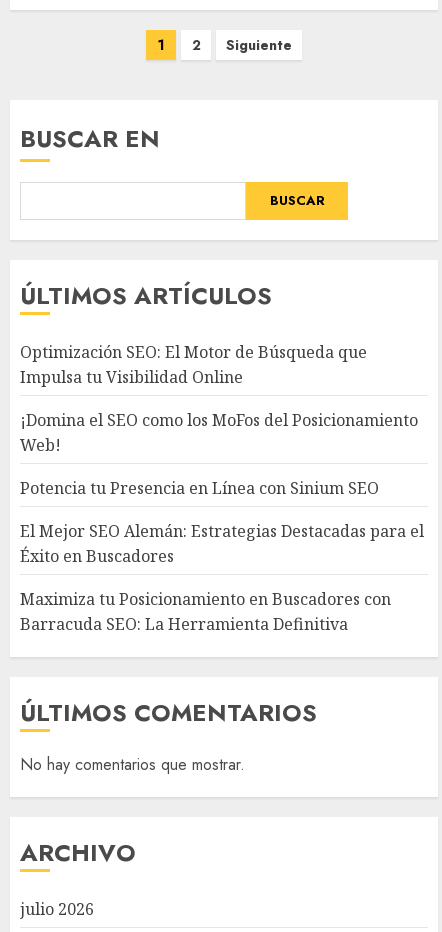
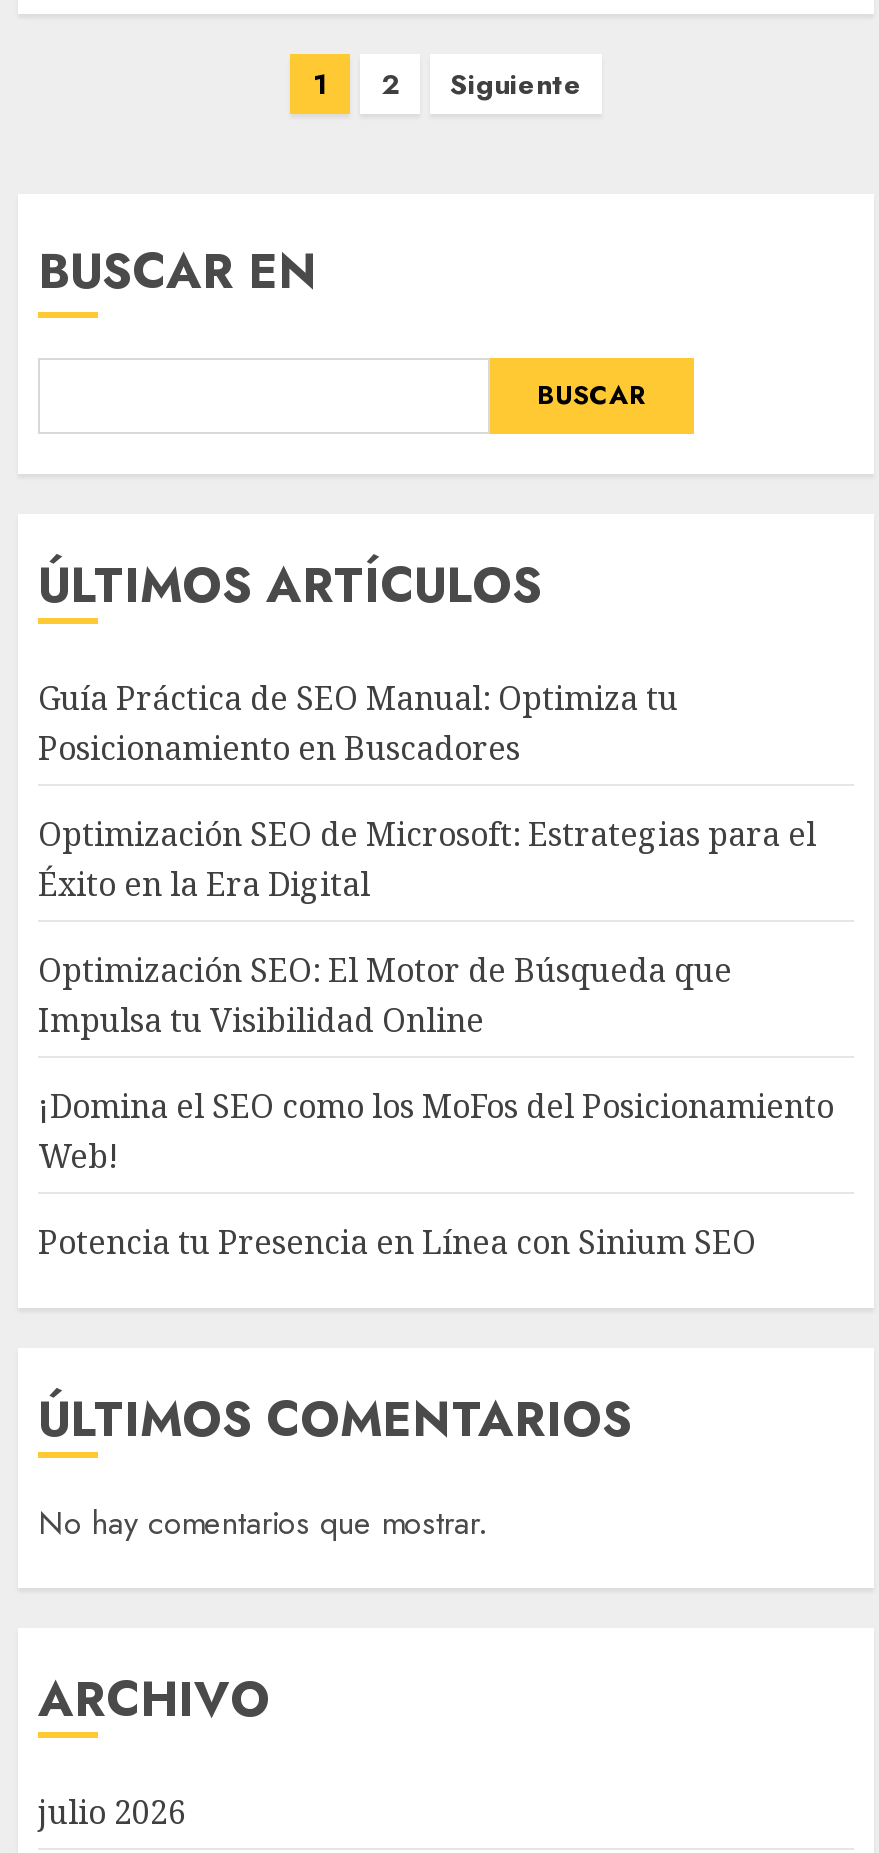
none -> [38,675,816,905] Guía Práctica de SEO Manual: Optimiza tu | Posicionamiento en Buscadores | Optimización SEO de Microsoft: Estrategias para el | Éxito en la Era Digital
moved [20,341,418,499] -> [38,947,834,1263]: Optimización SEO: El Motor de Búsqueda que | Impulsa tu Visibilidad Online | ¡Domina el SEO como los MoFos del Posicionamiento | Web! | Potencia tu Presencia en Línea con Sinium SEO
[20,520,424,635] El Mejor SEO Alemán: Estrategias Destacadas para el | Éxito en Buscadores | Maximiza tu Posicionamiento en Buscadores con | Barracuda SEO: La Herramienta Definitiva -> none

